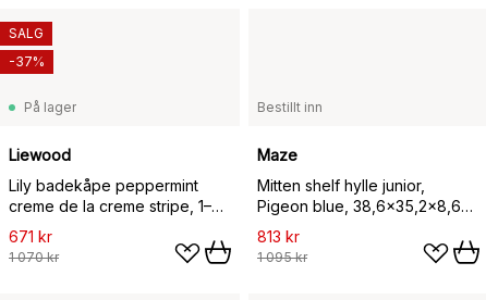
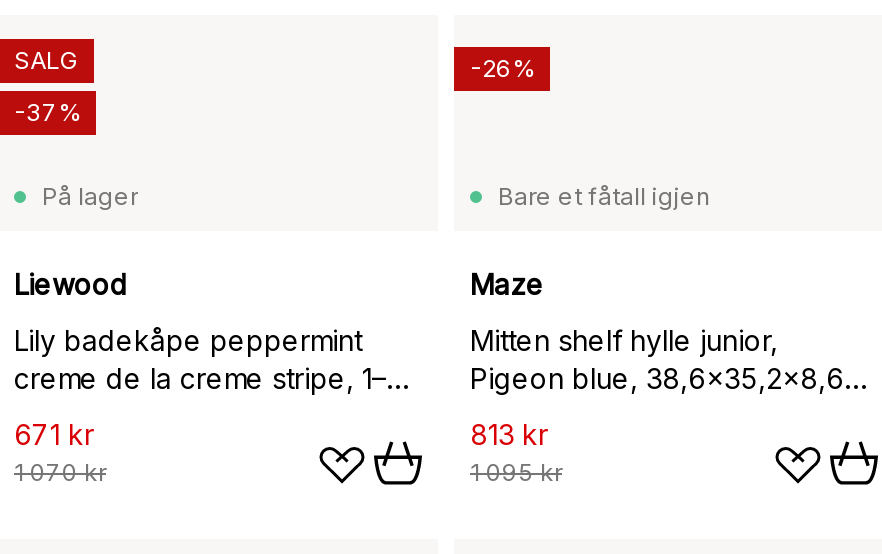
none -> [470,53,534,83] -26%
[257,99,323,115] Bestillt inn -> [498,181,710,211] Bare et fåtall igjen

